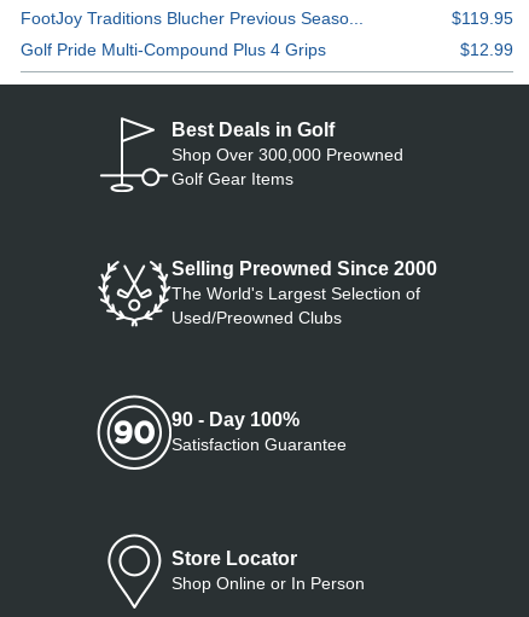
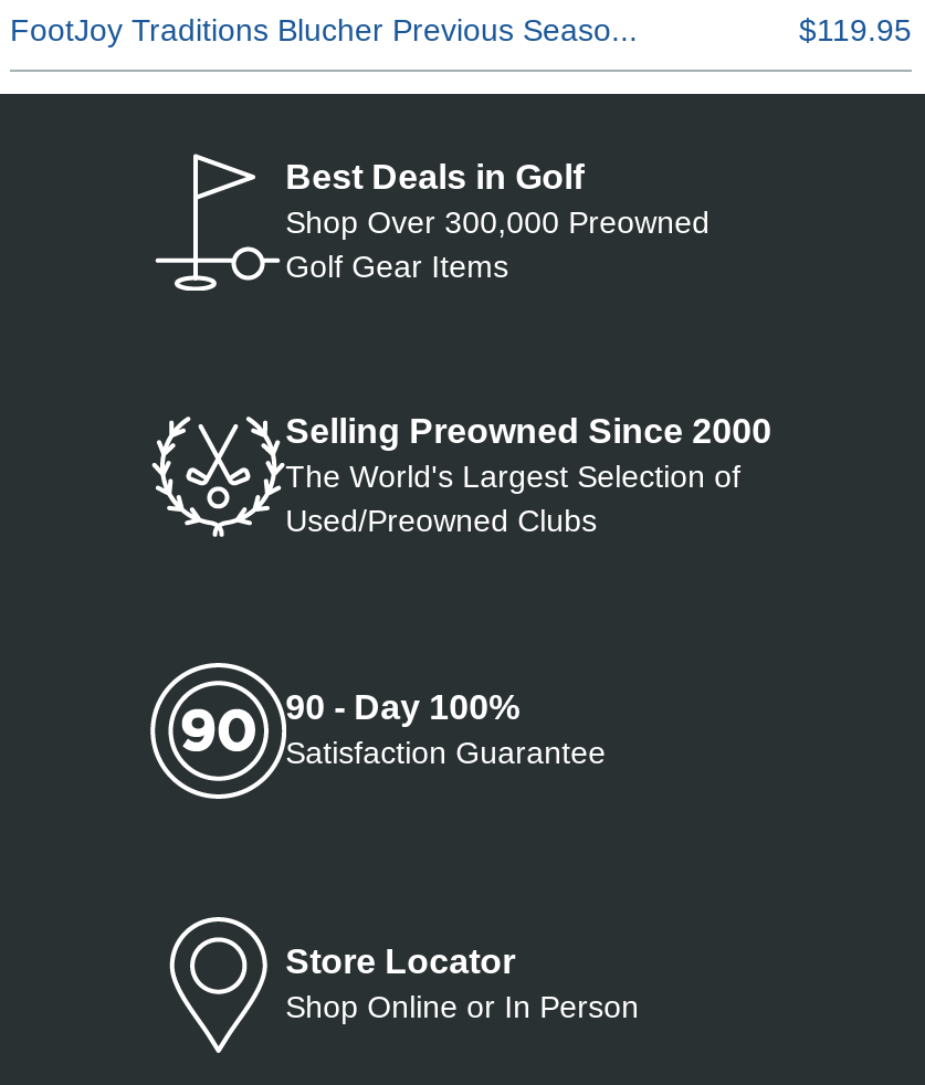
[21,40,513,59] Golf Pride Multi-Compound Plus 4 Grips | $12.99 -> none

